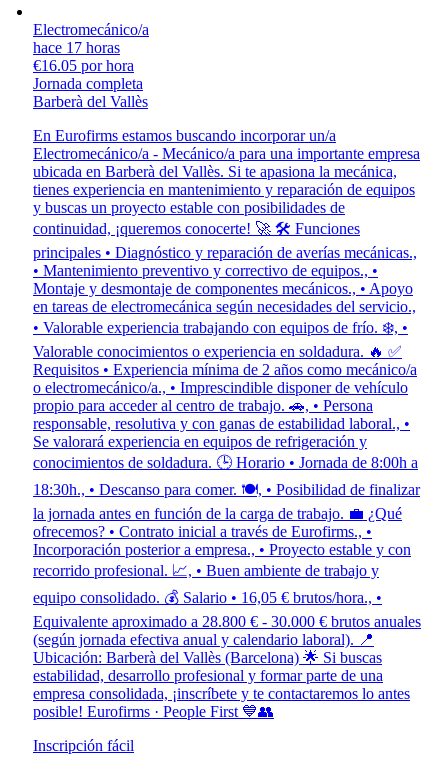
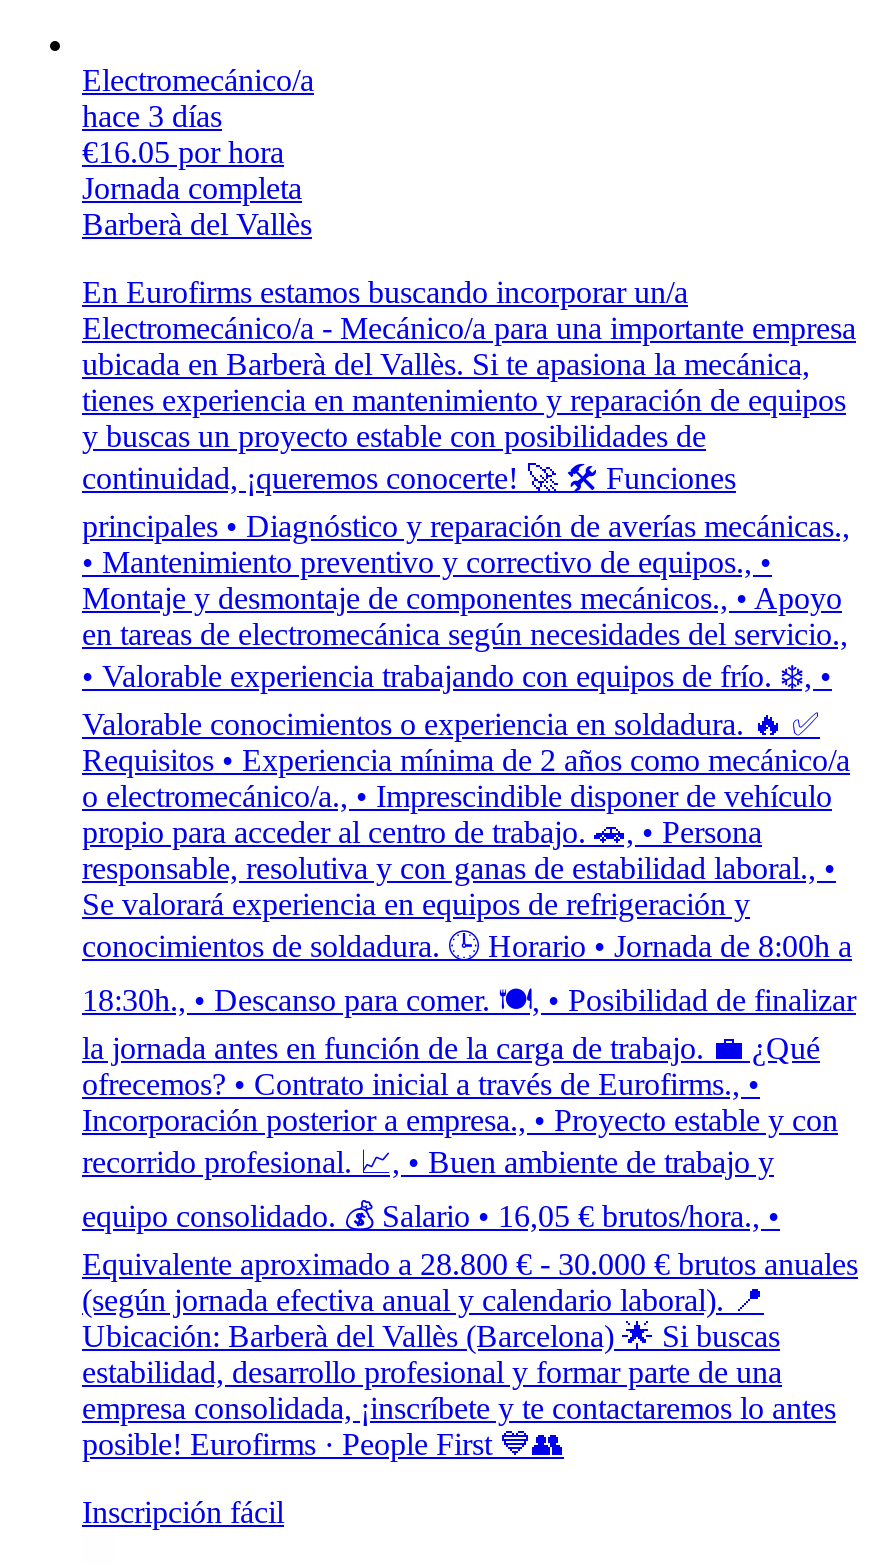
[33,39,120,56] hace 17 horas -> [82,99,222,133] hace 3 días

